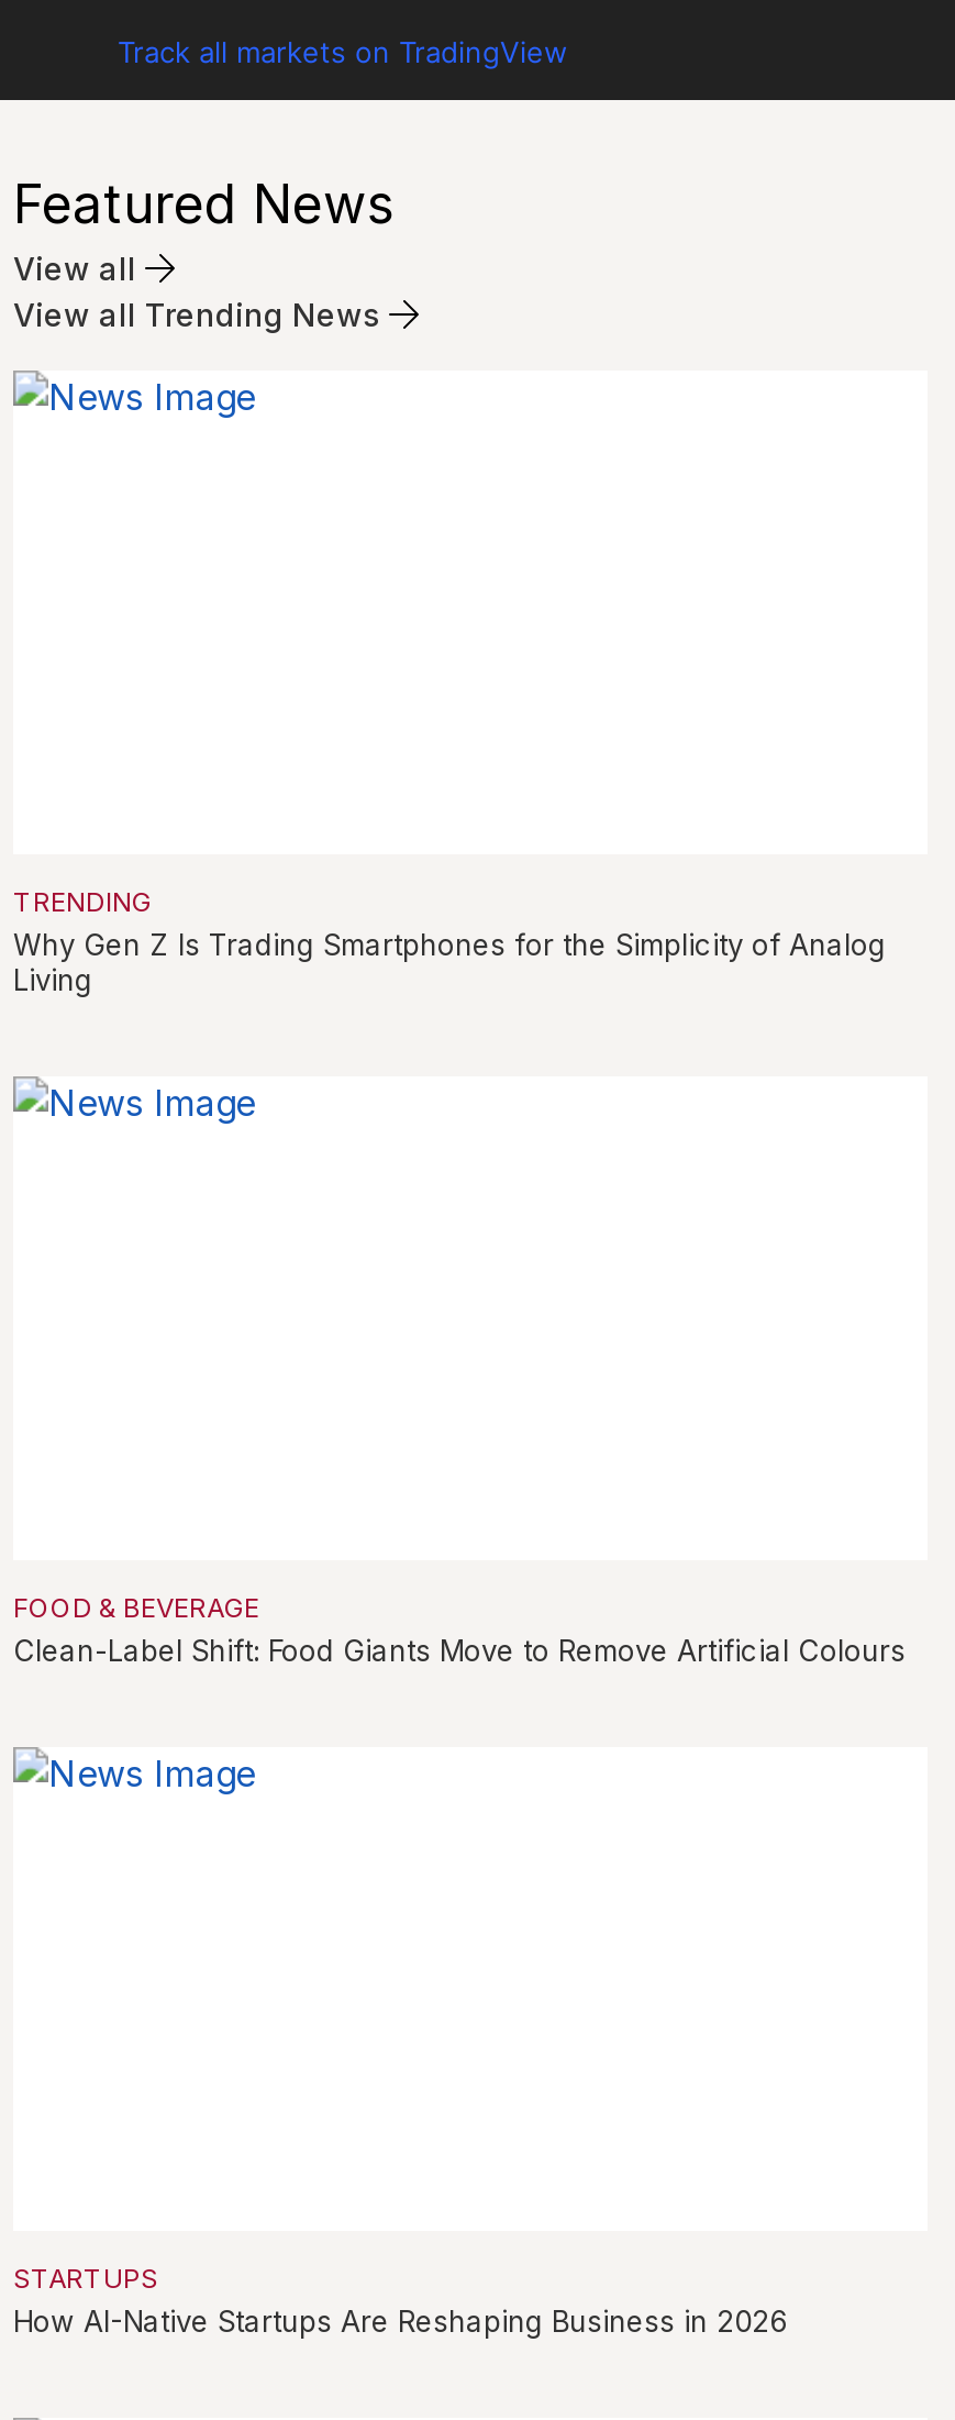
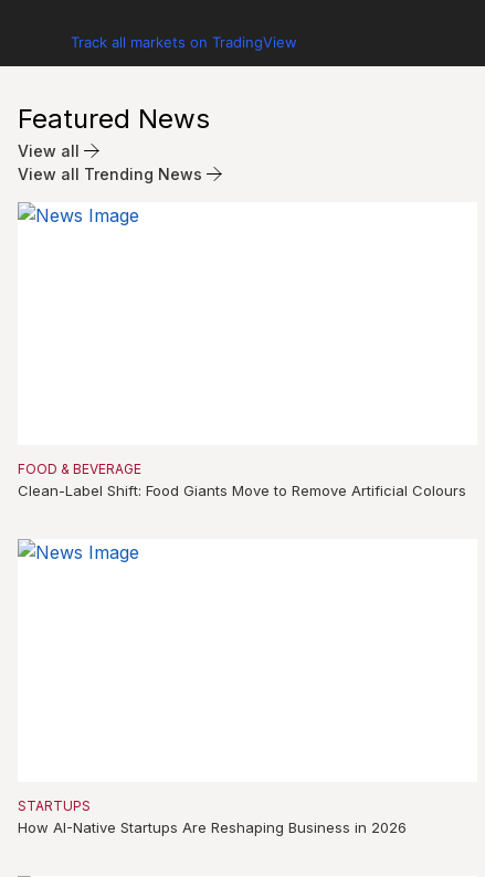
[13,884,886,997] TRENDING | Why Gen Z Is Trading Smartphones for the Simplicity of Analog | Living -> none

